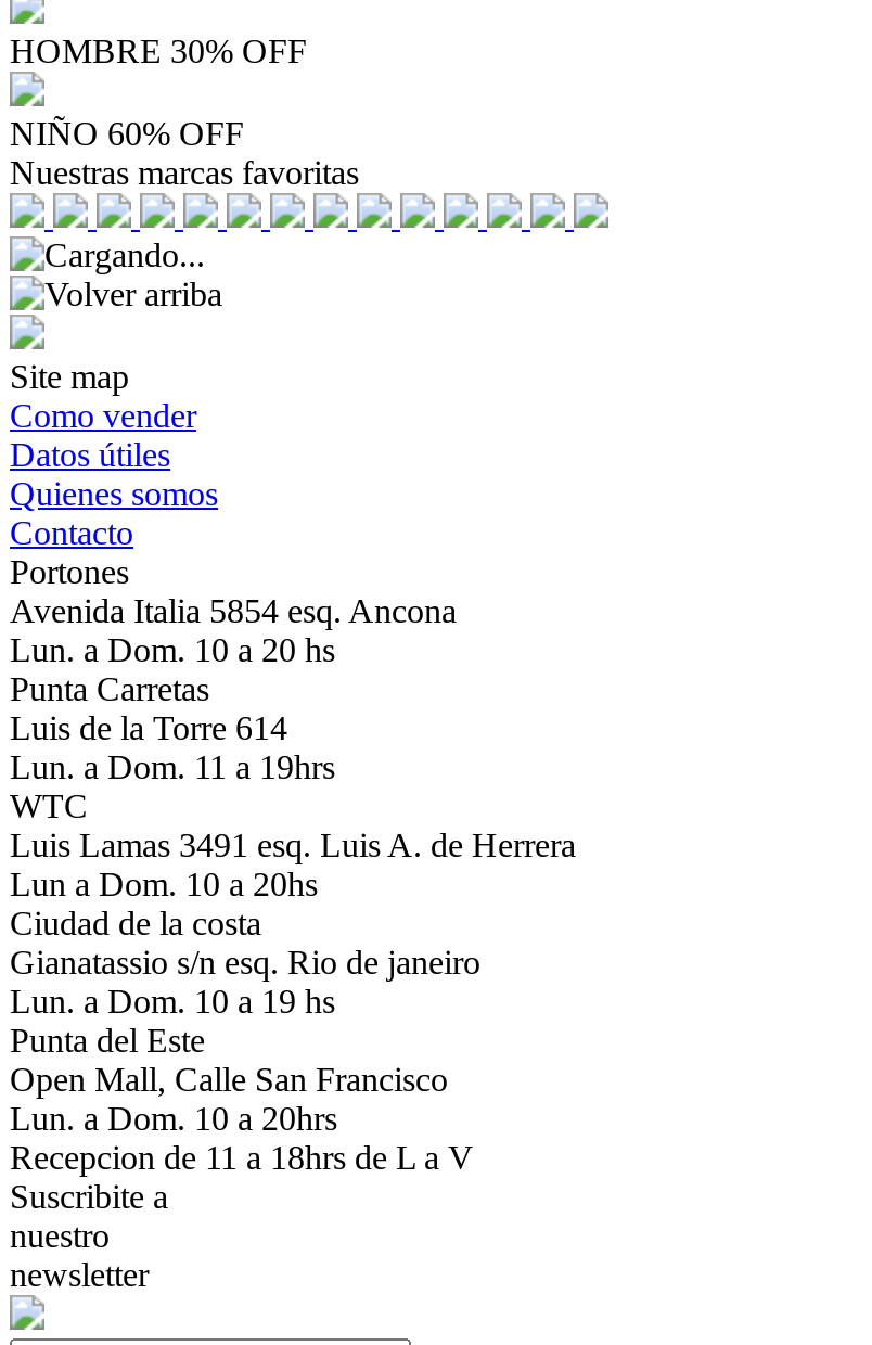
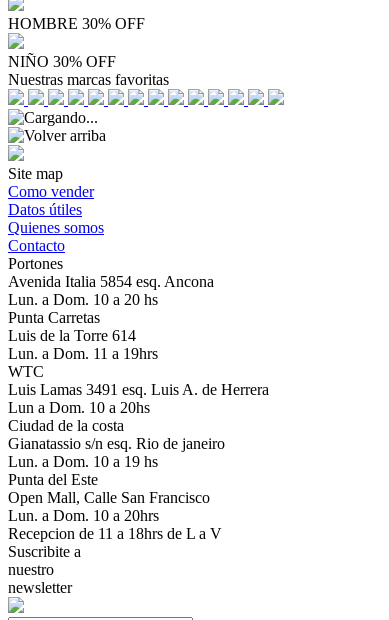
[10,115,244,152] NIÑO 60% OFF -> [8,53,116,70] NIÑO 30% OFF

